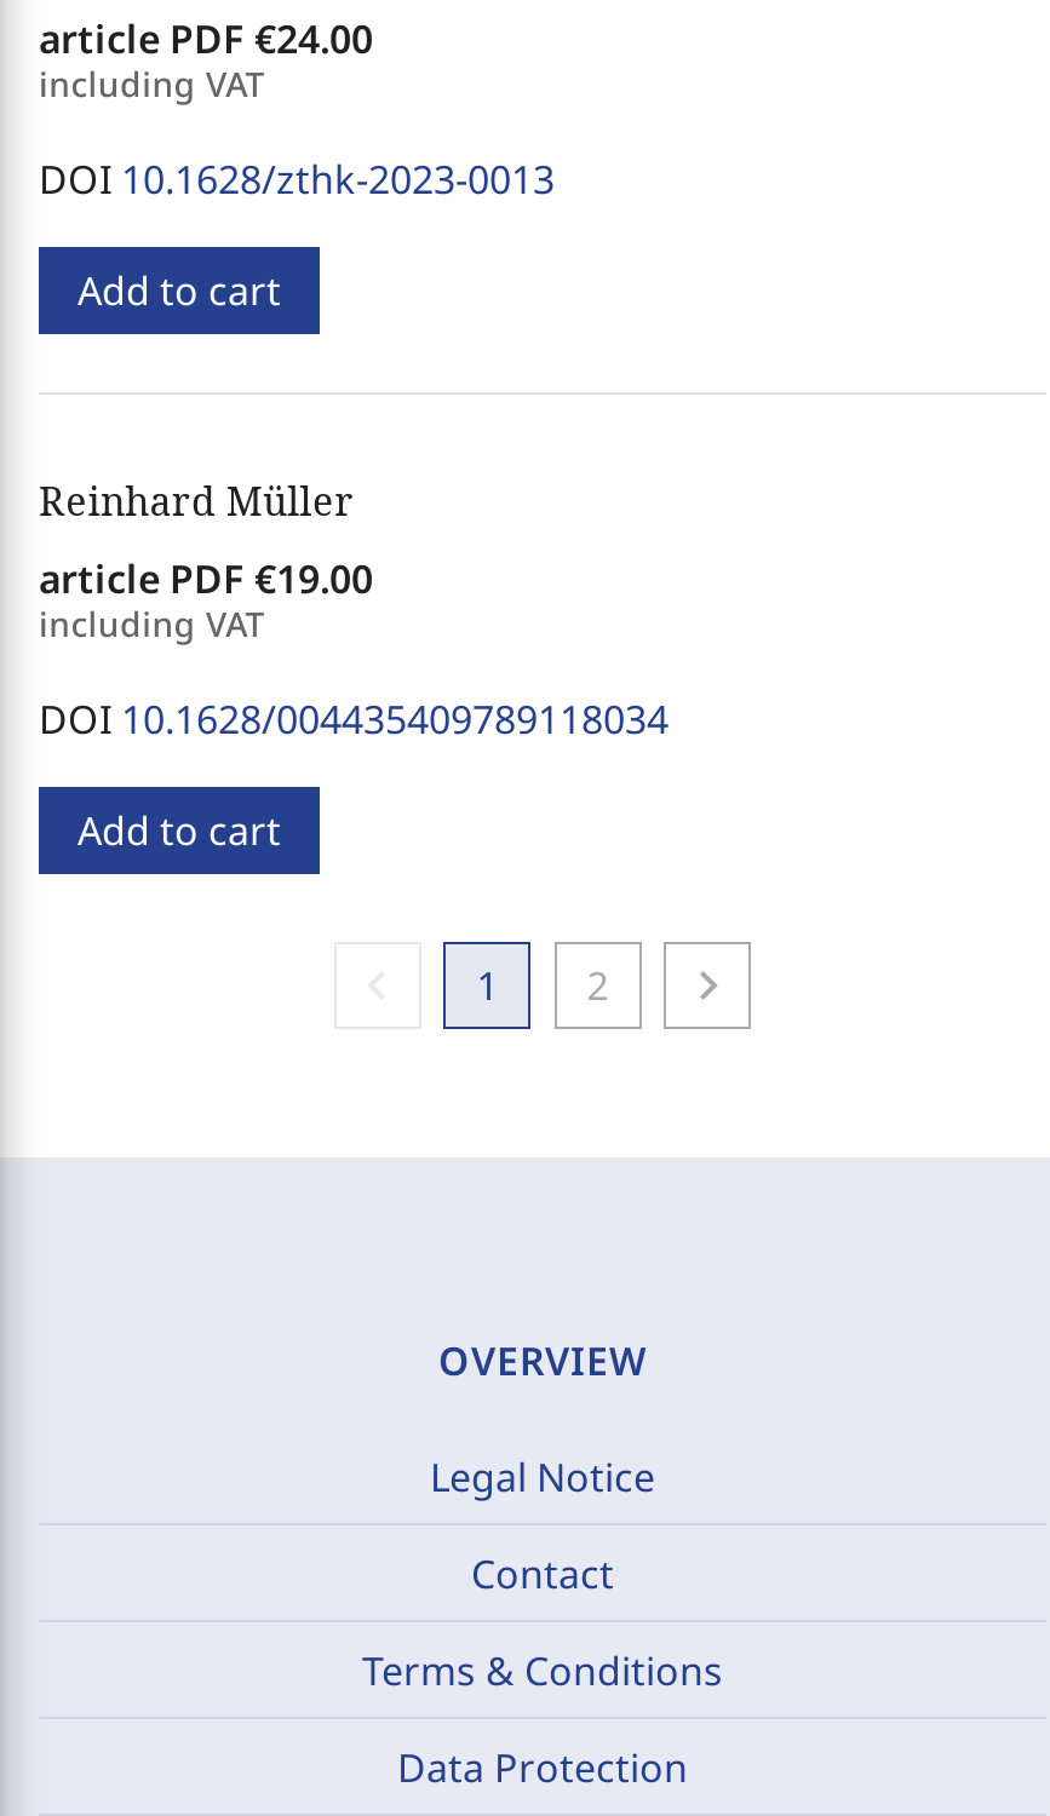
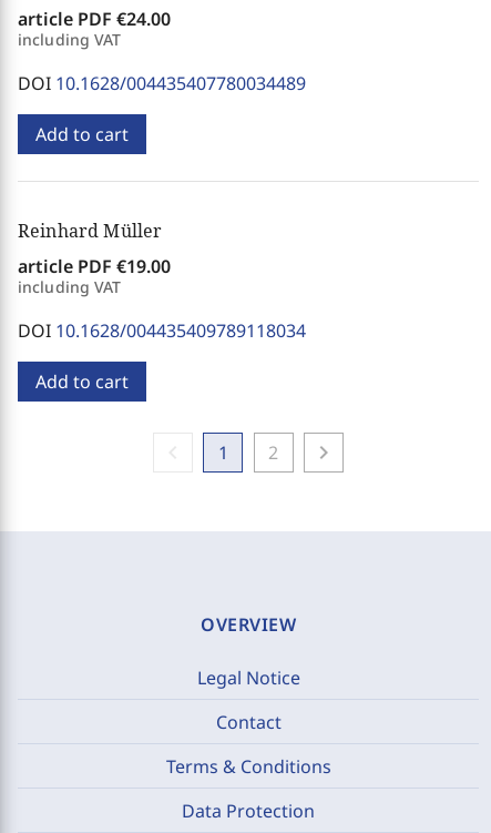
[39,152,555,205] DOI 10.1628/zthk-2023-0013 -> [18,71,306,95] DOI 10.1628/004435407780034489

